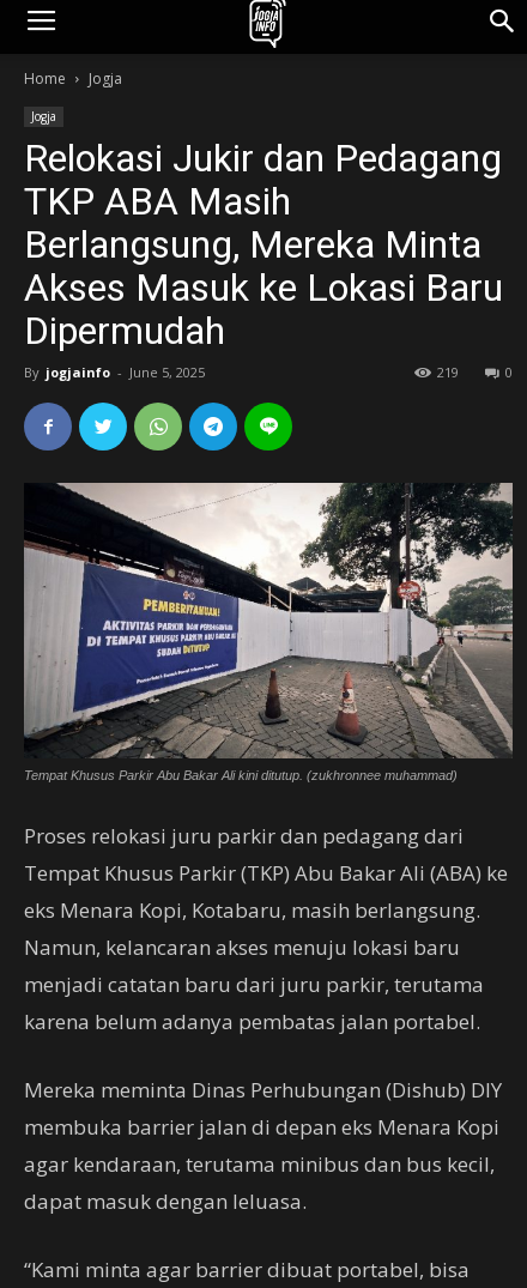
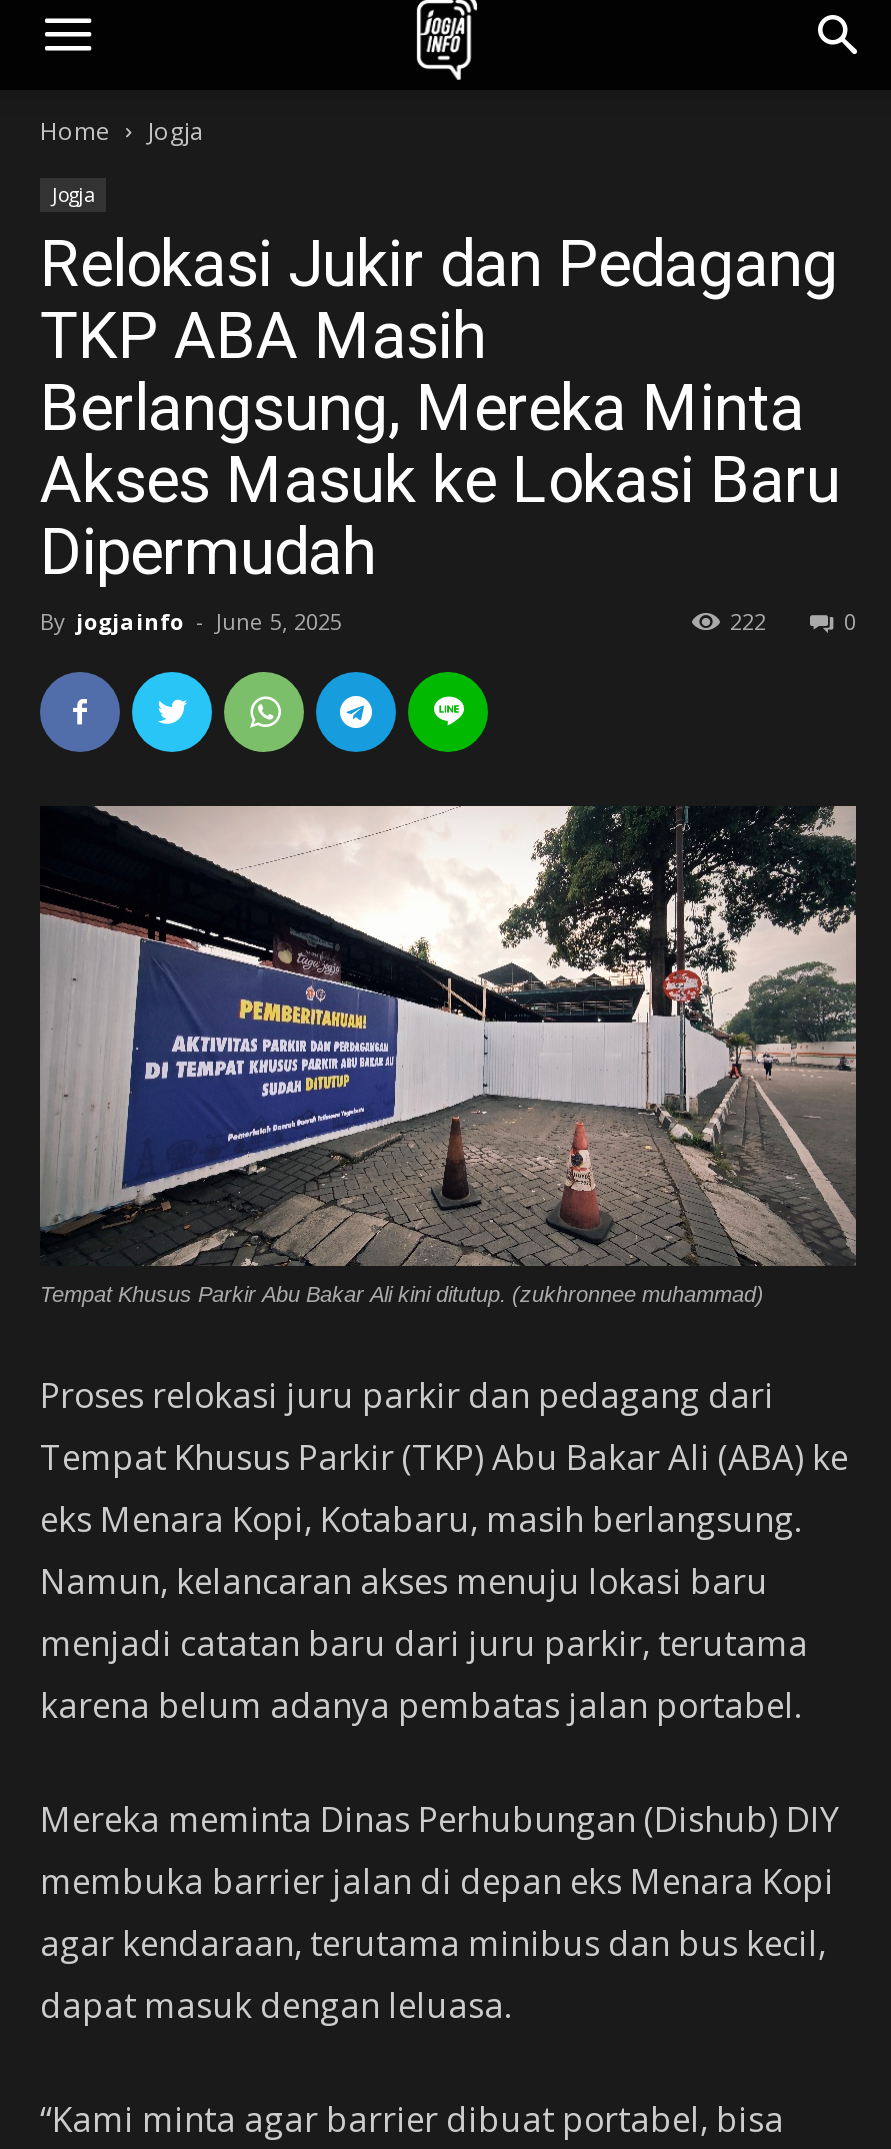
[437,363,459,381] 219 -> [730,606,766,636] 222

